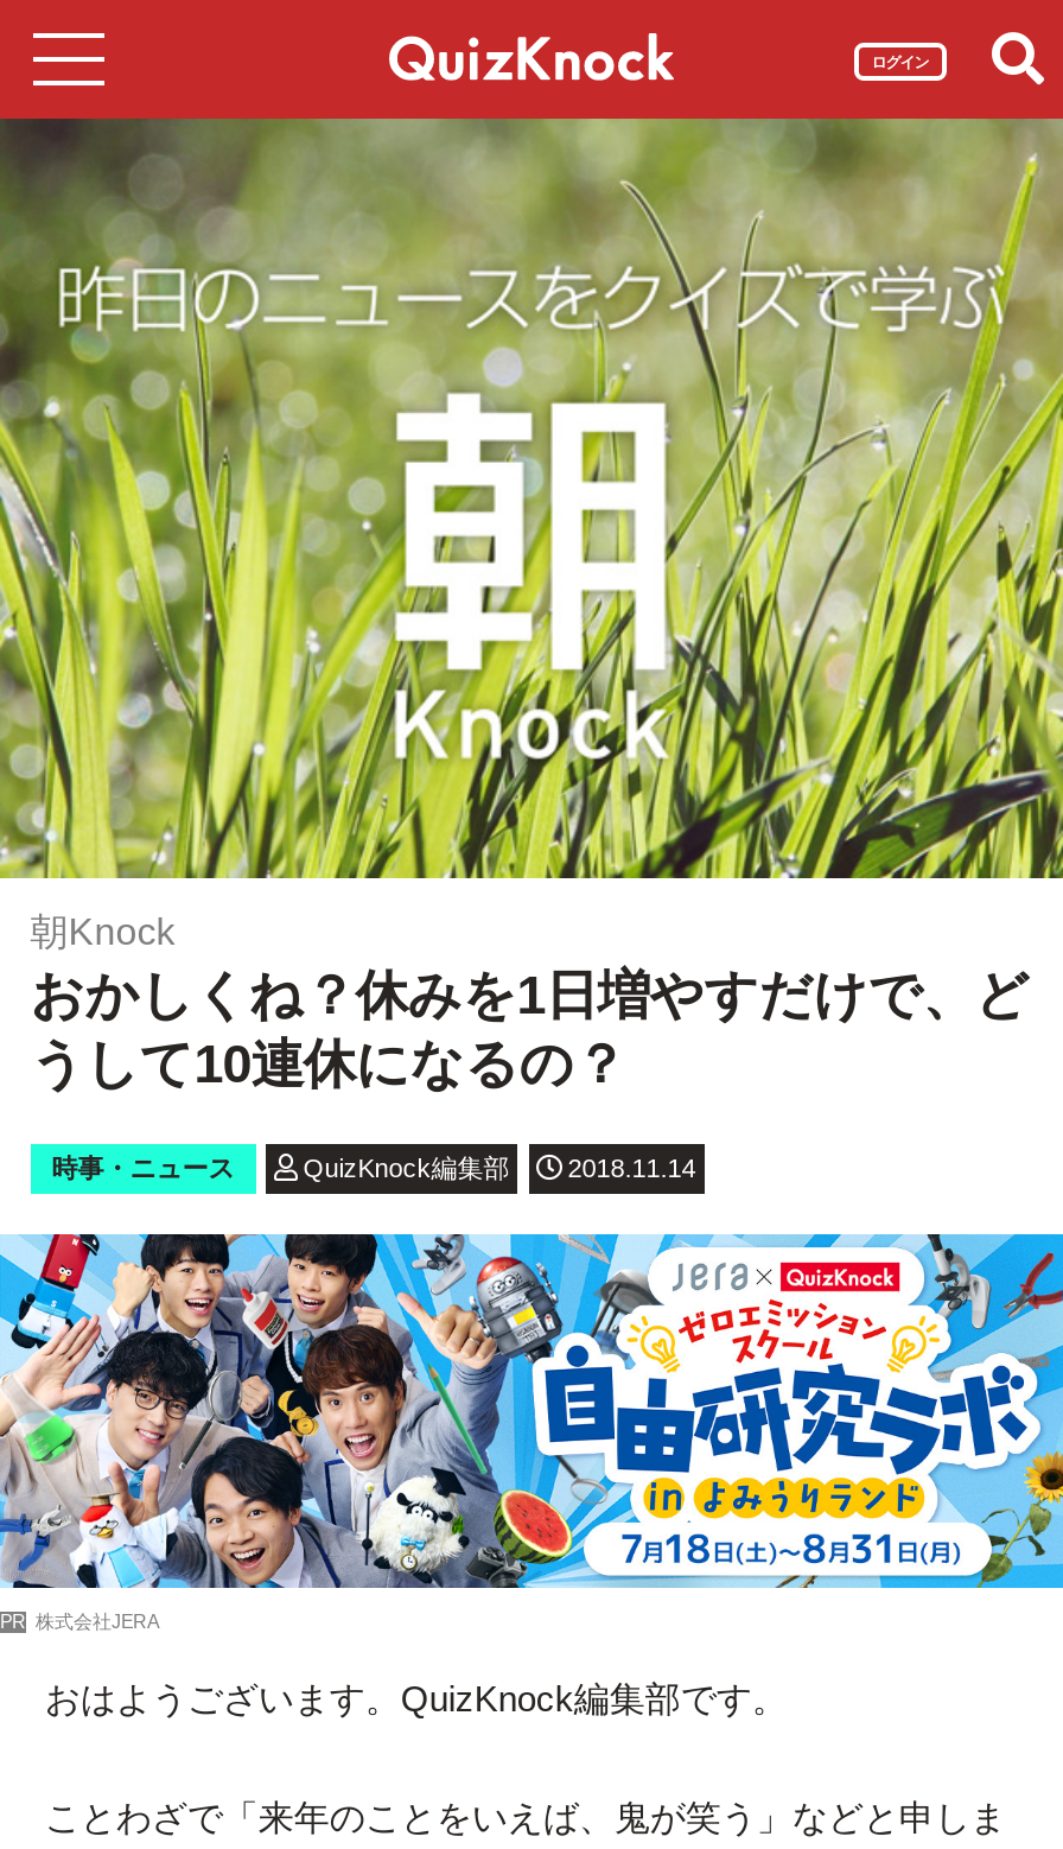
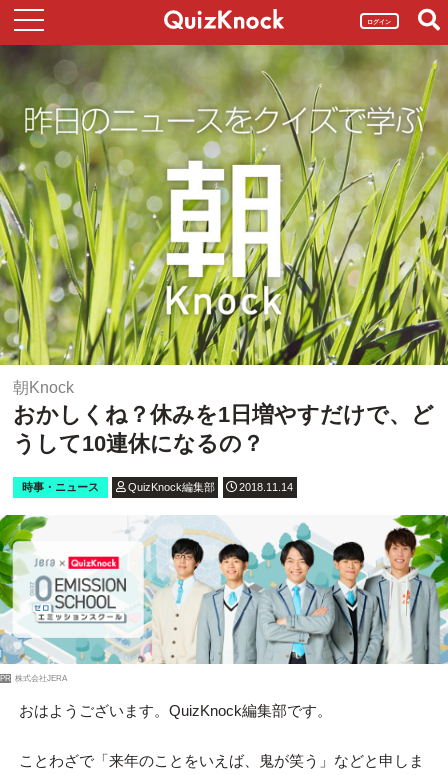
[7,1232,1056,1590] [image] -> [3,514,445,665] [image]

